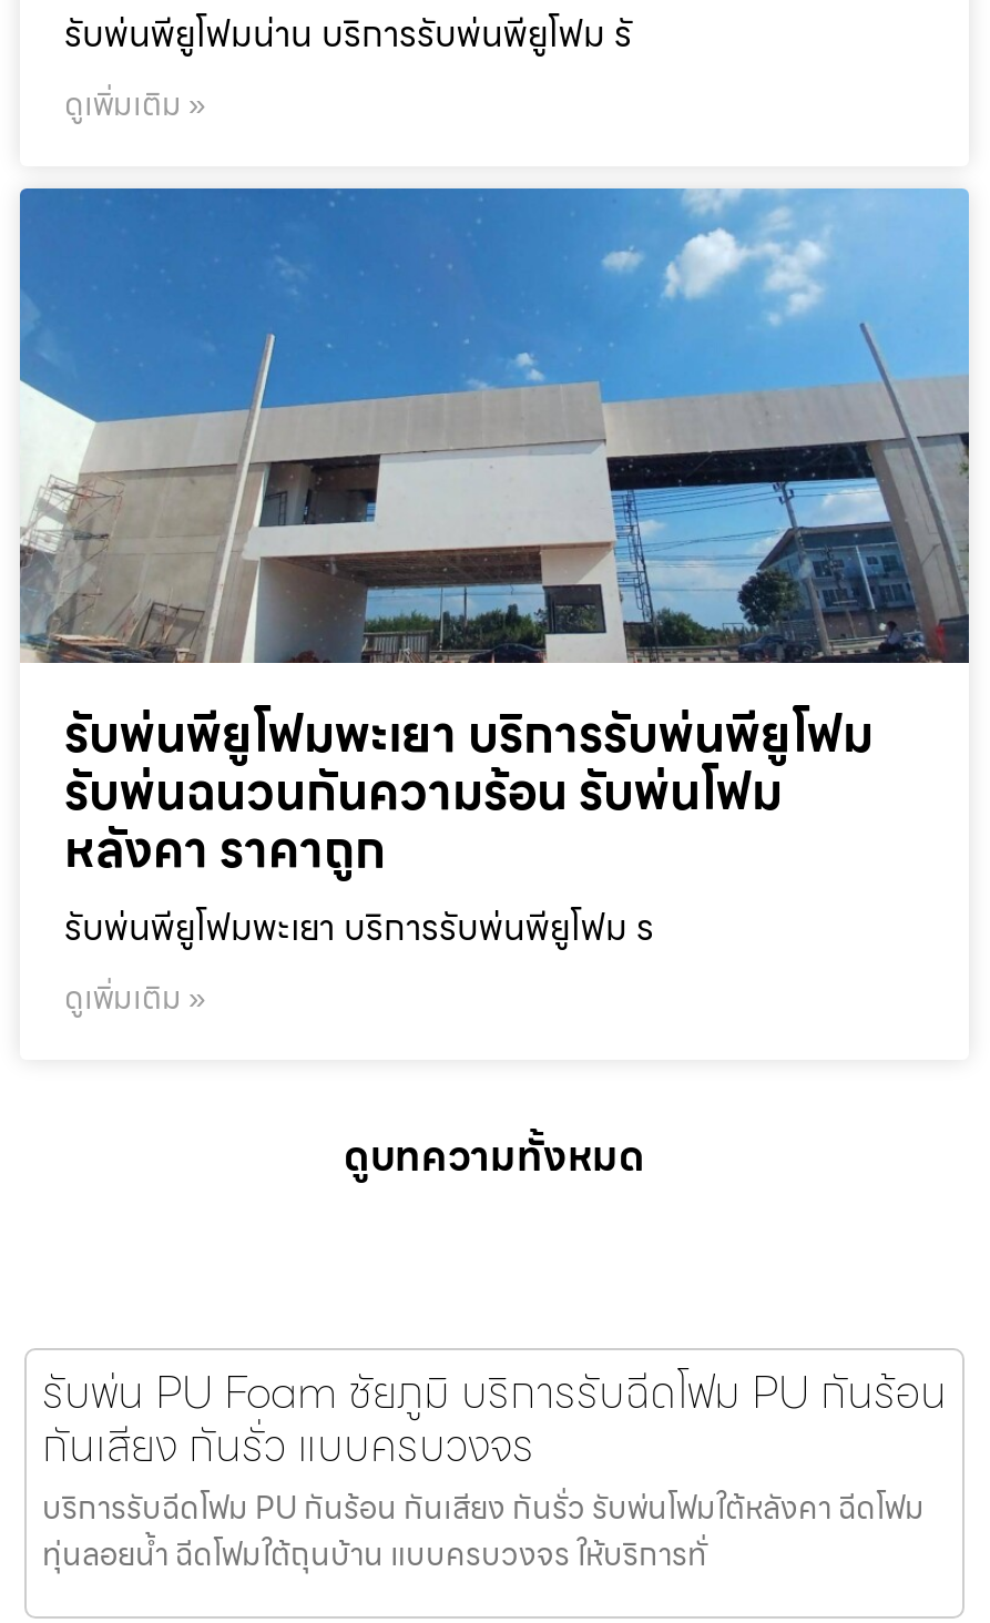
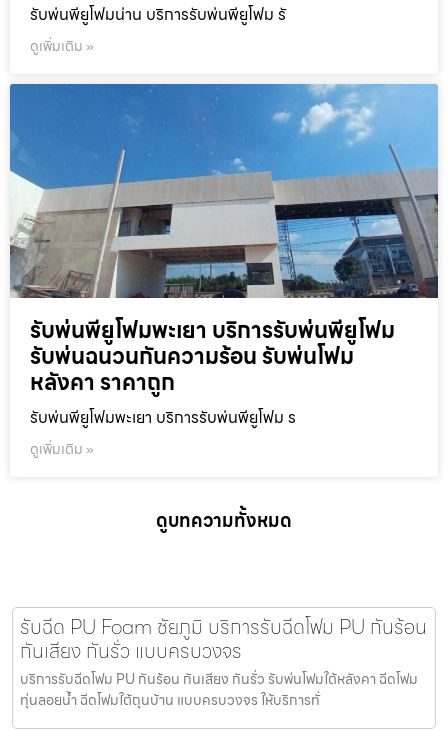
[42,1356,947,1427] รับพ่น PU Foam ชัยภูมิ บริการรับฉีดโฟม PU กันร้อน -> [20,611,427,643] รับฉีด PU Foam ชัยภูมิ บริการรับฉีดโฟม PU กันร้อน

